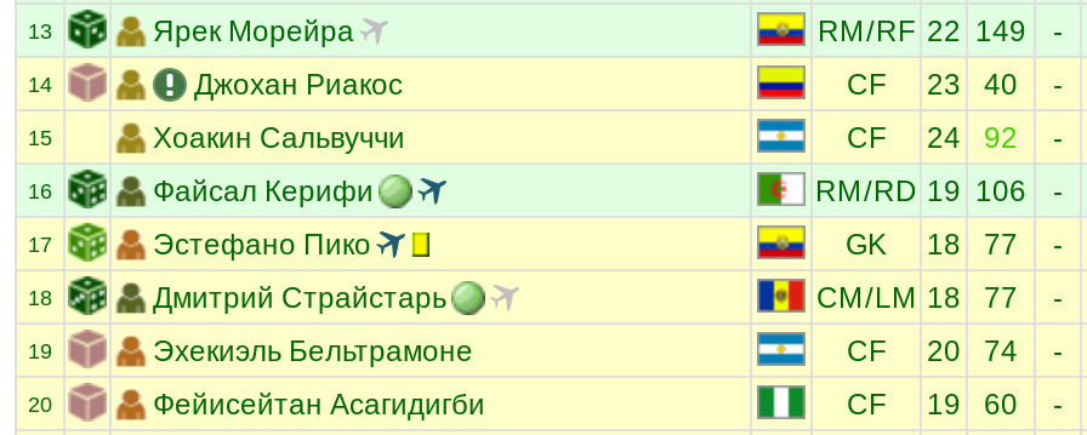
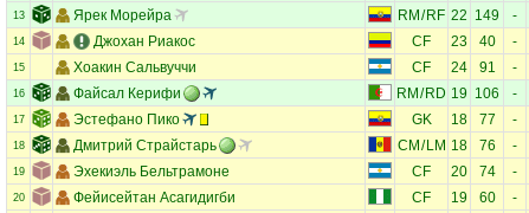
[984,121,1018,155] 92 -> [479,59,495,76] 91
[984,281,1018,315] 77 -> [479,137,495,154] 76

